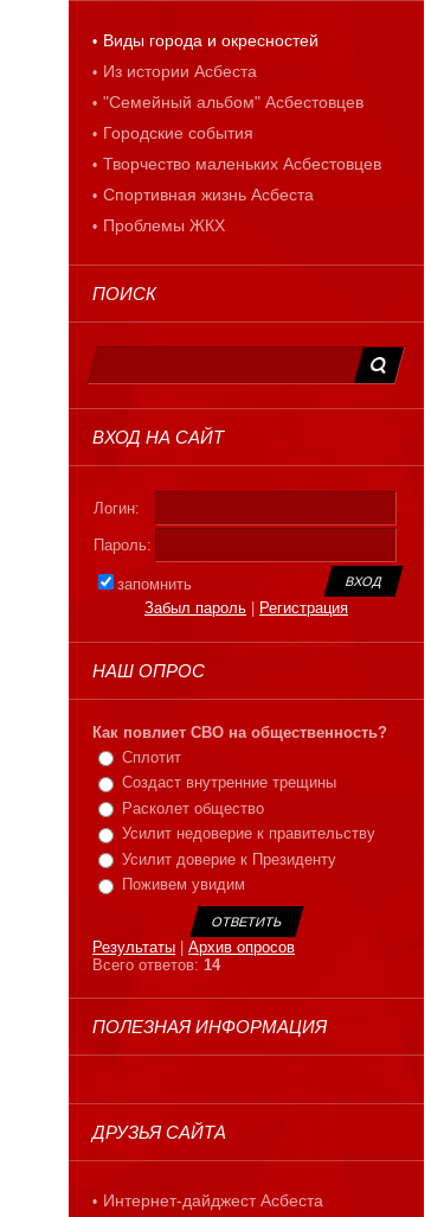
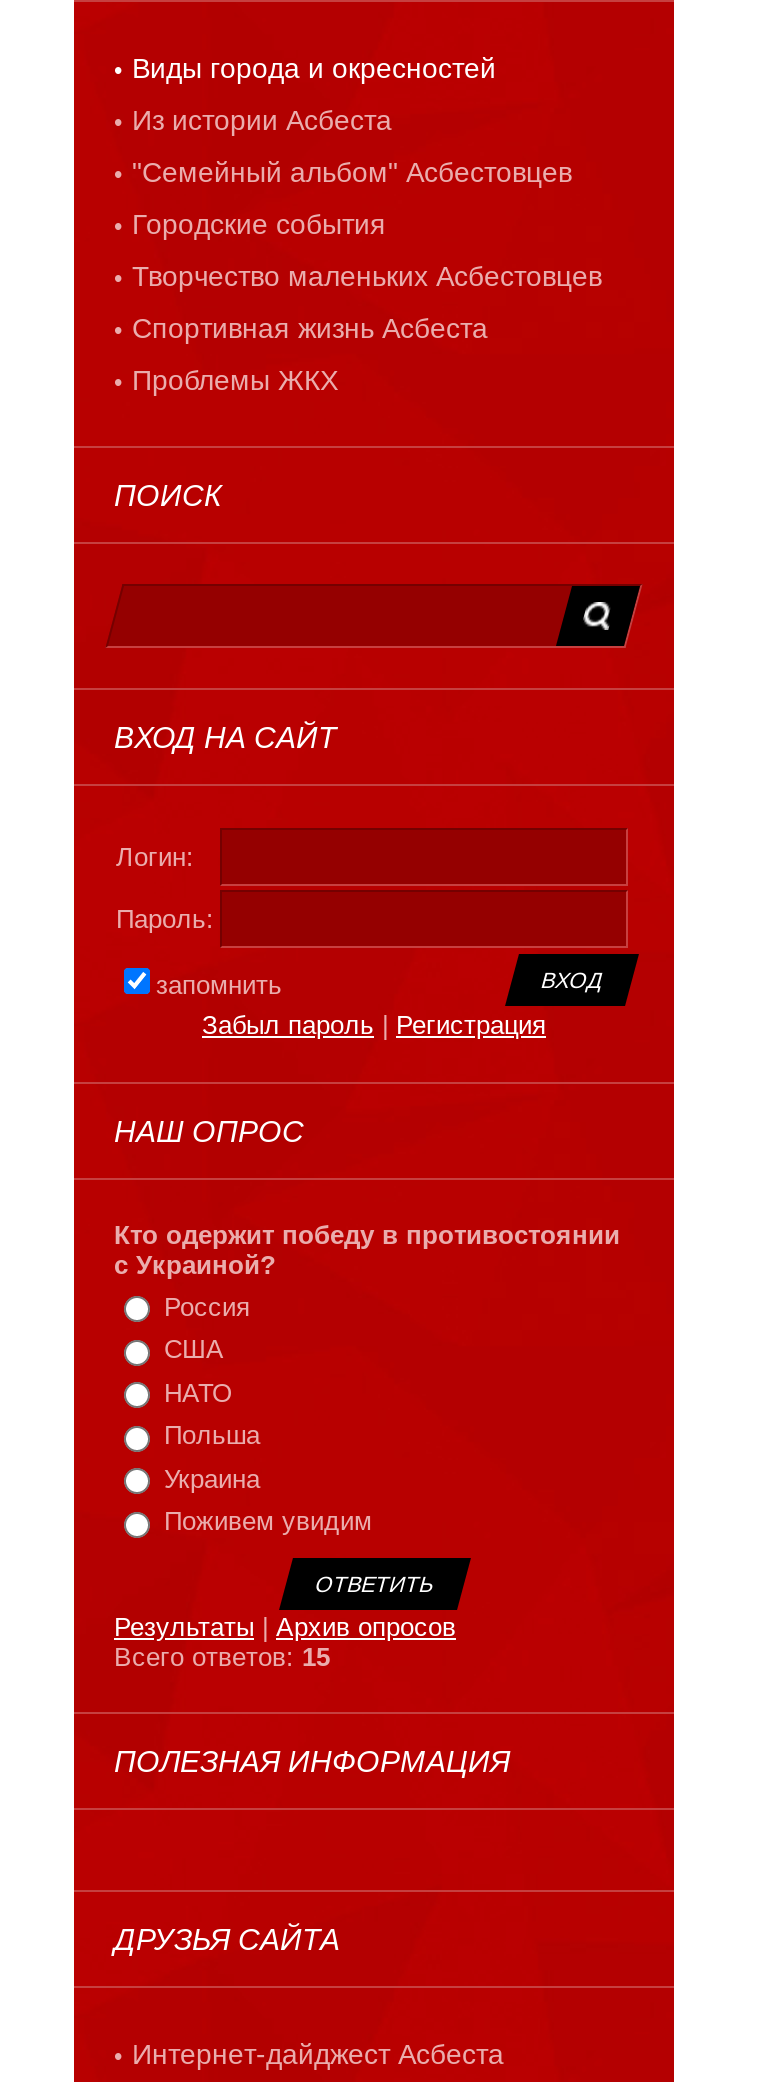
[92,723,387,868] Как повлиет СВО на общественность? | Сплотит | Создаст внутренние трещины | Расколет общество | Усилит недоверие к правительству | Усилит доверие к Президенту -> [114,1219,620,1494] Кто одержит победу в противостоянии | с Украиной? | Россия | США | НАТО | Польша | Украина
[92,956,220,974] Всего ответов:14 -> [114,1642,330,1672] Всего ответов:15

